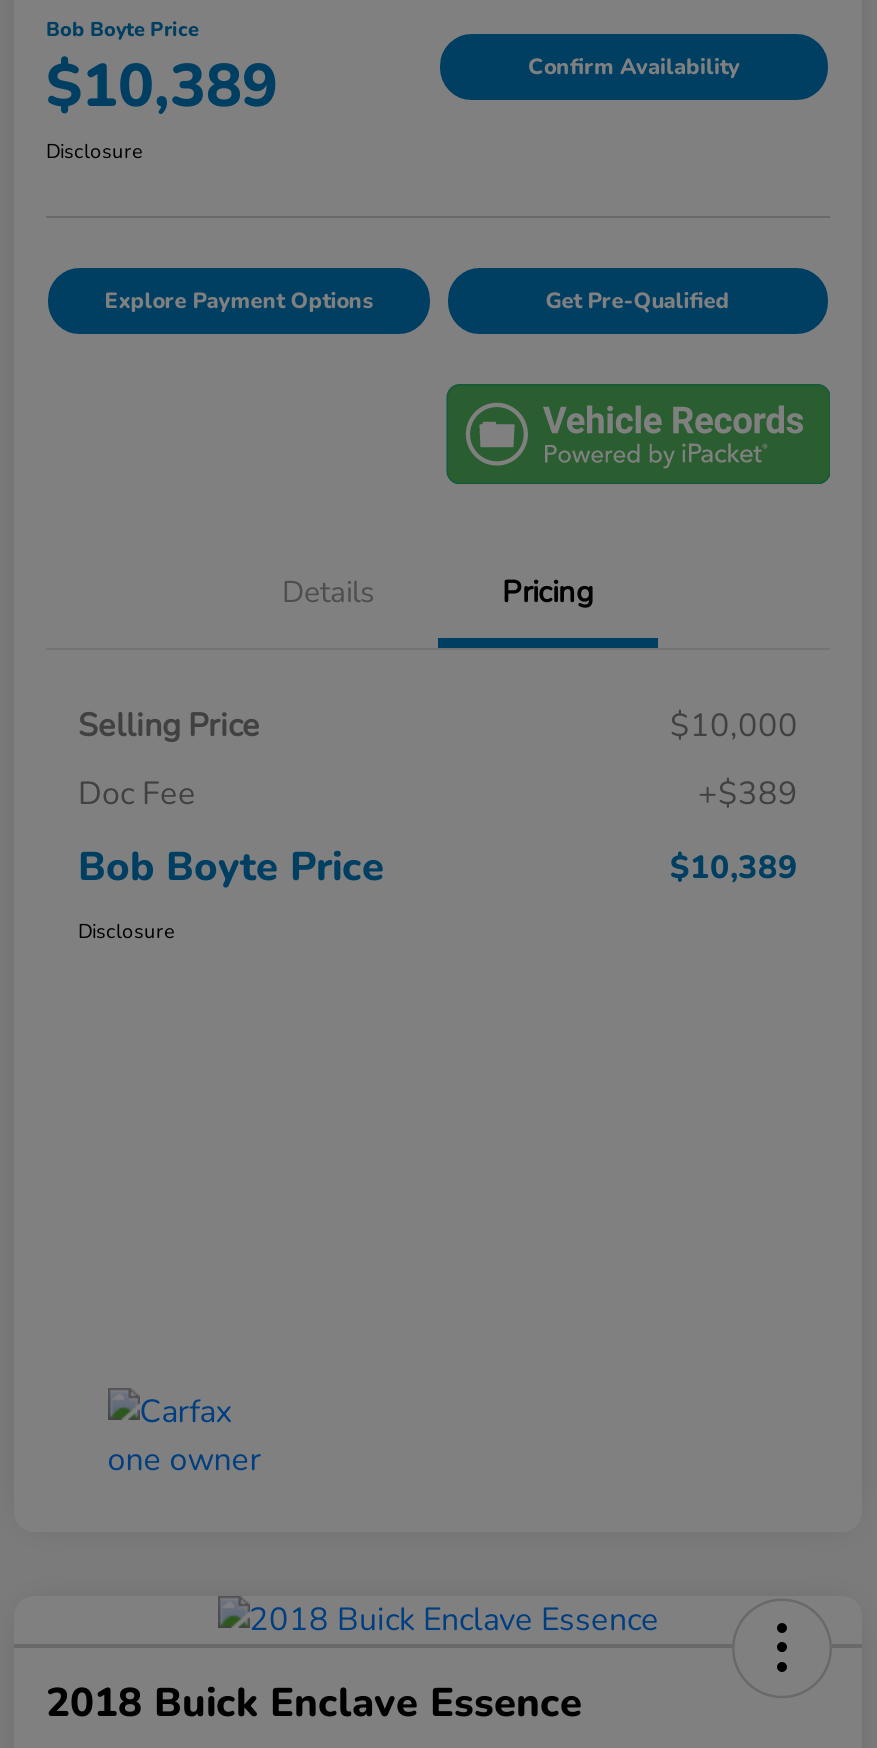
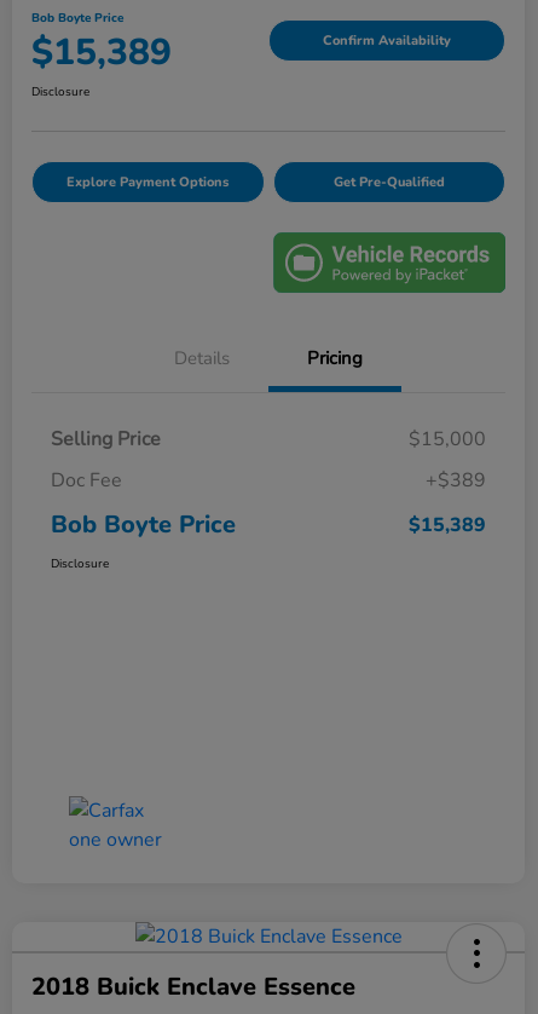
[46,46,278,128] $10,389 -> [31,28,172,77] $15,389
[670,703,798,747] $10,000 -> [409,425,486,452] $15,000
[670,845,798,889] $10,389 -> [409,511,486,538] $15,389

